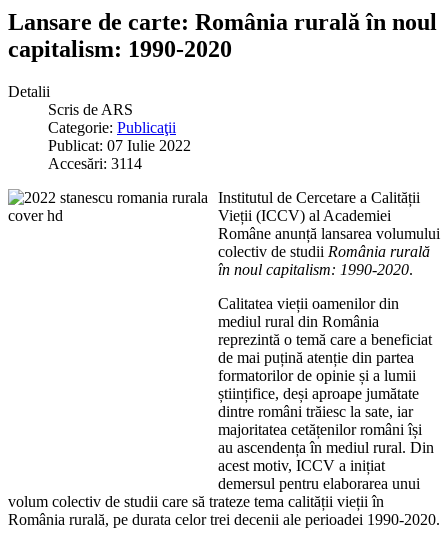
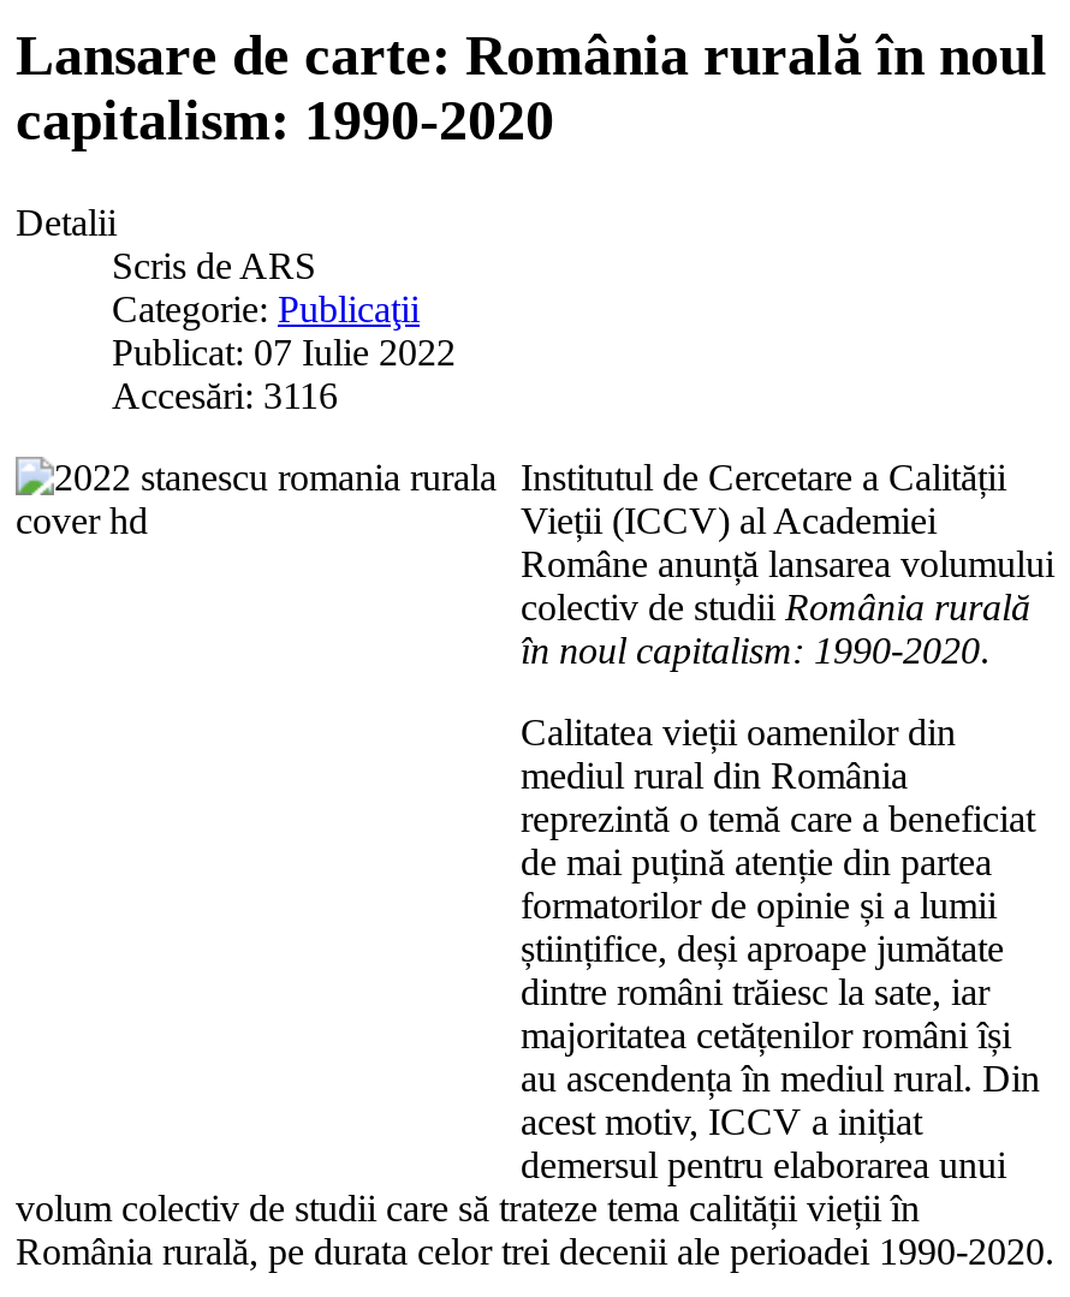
[48,155,142,172] Accesări: 3114 -> [112,375,338,415] Accesări: 3116

